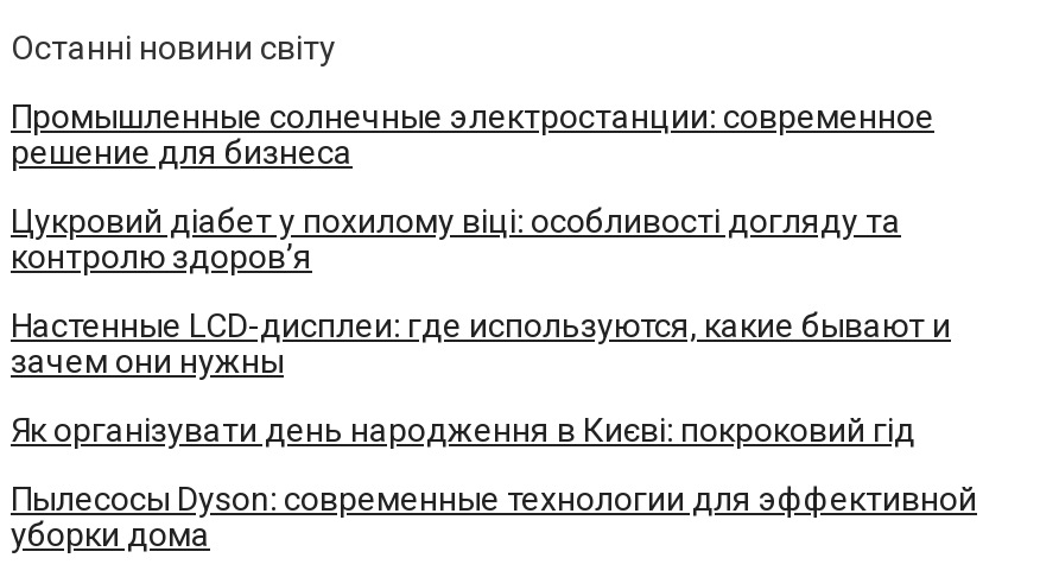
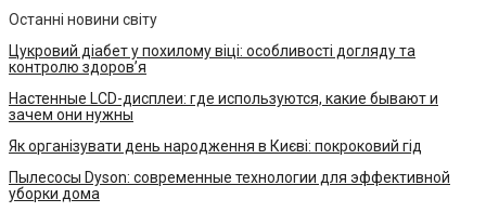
[11,97,934,171] Промышленные солнечные электростанции: современное | решение для бизнеса -> none

